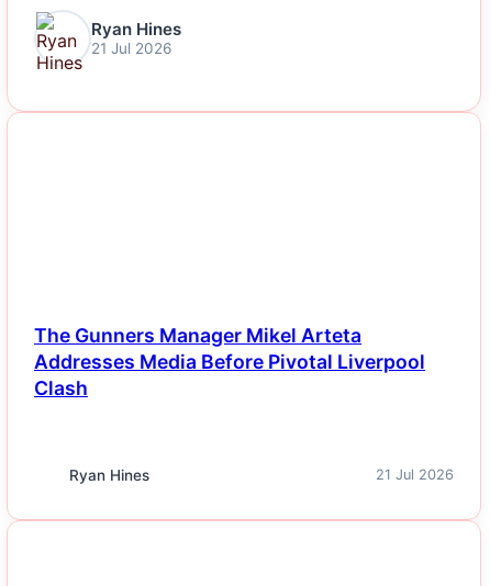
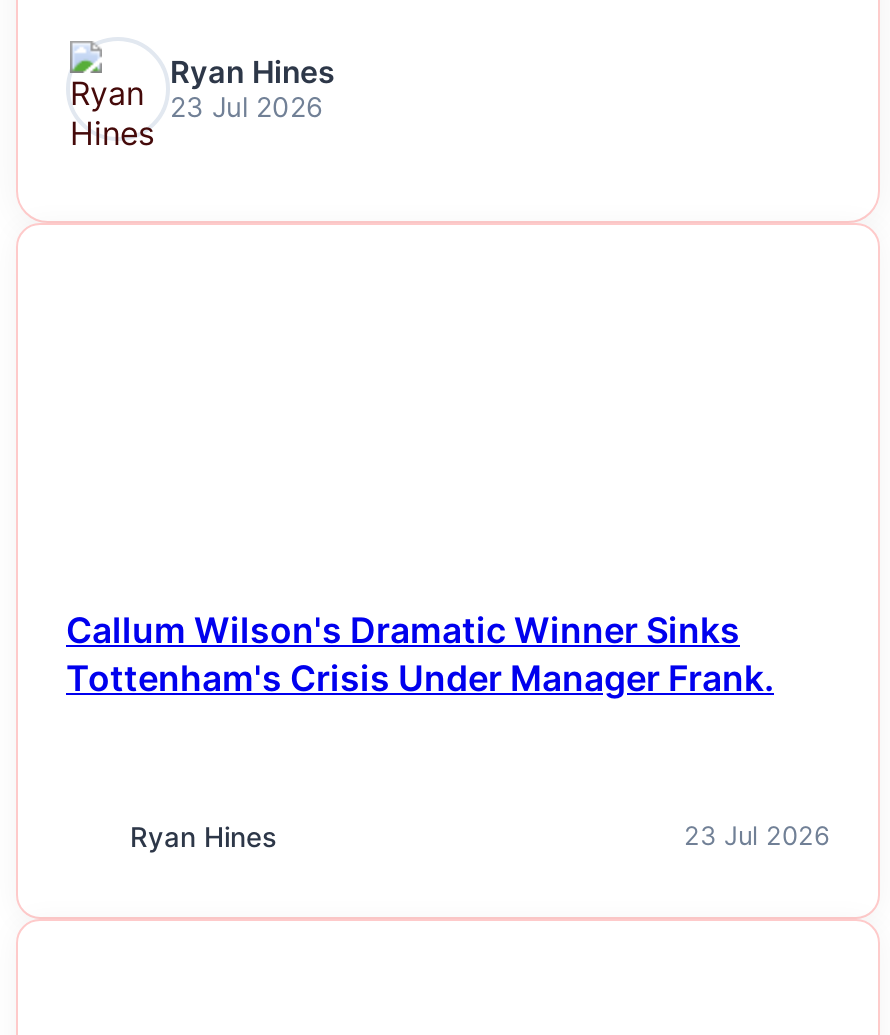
[91,40,171,57] 21 Jul 2026 -> [170,92,322,124] 23 Jul 2026
[34,324,425,400] The Gunners Manager Mikel Arteta | Addresses Media Before Pivotal Liverpool | Clash -> [66,610,774,700] Callum Wilson's Dramatic Winner Sinks | Tottenham's Crisis Under Manager Frank.
[376,467,454,483] 21 Jul 2026 -> [684,822,830,852] 23 Jul 2026

